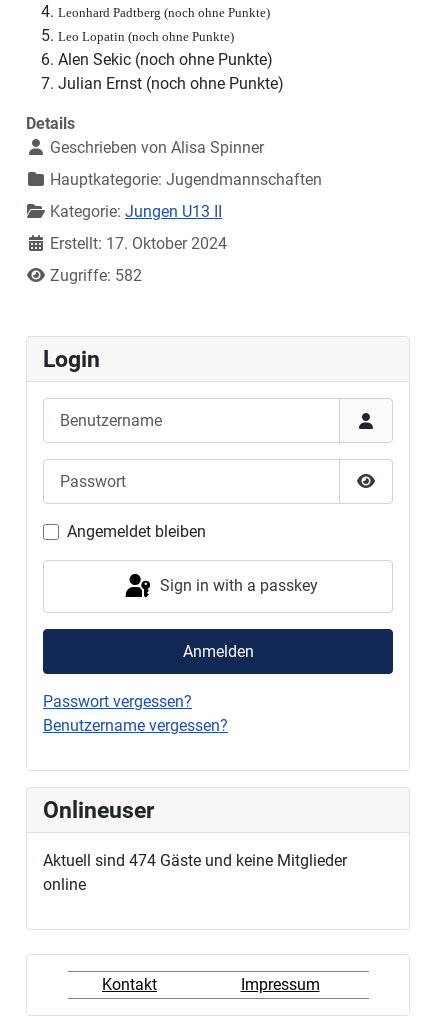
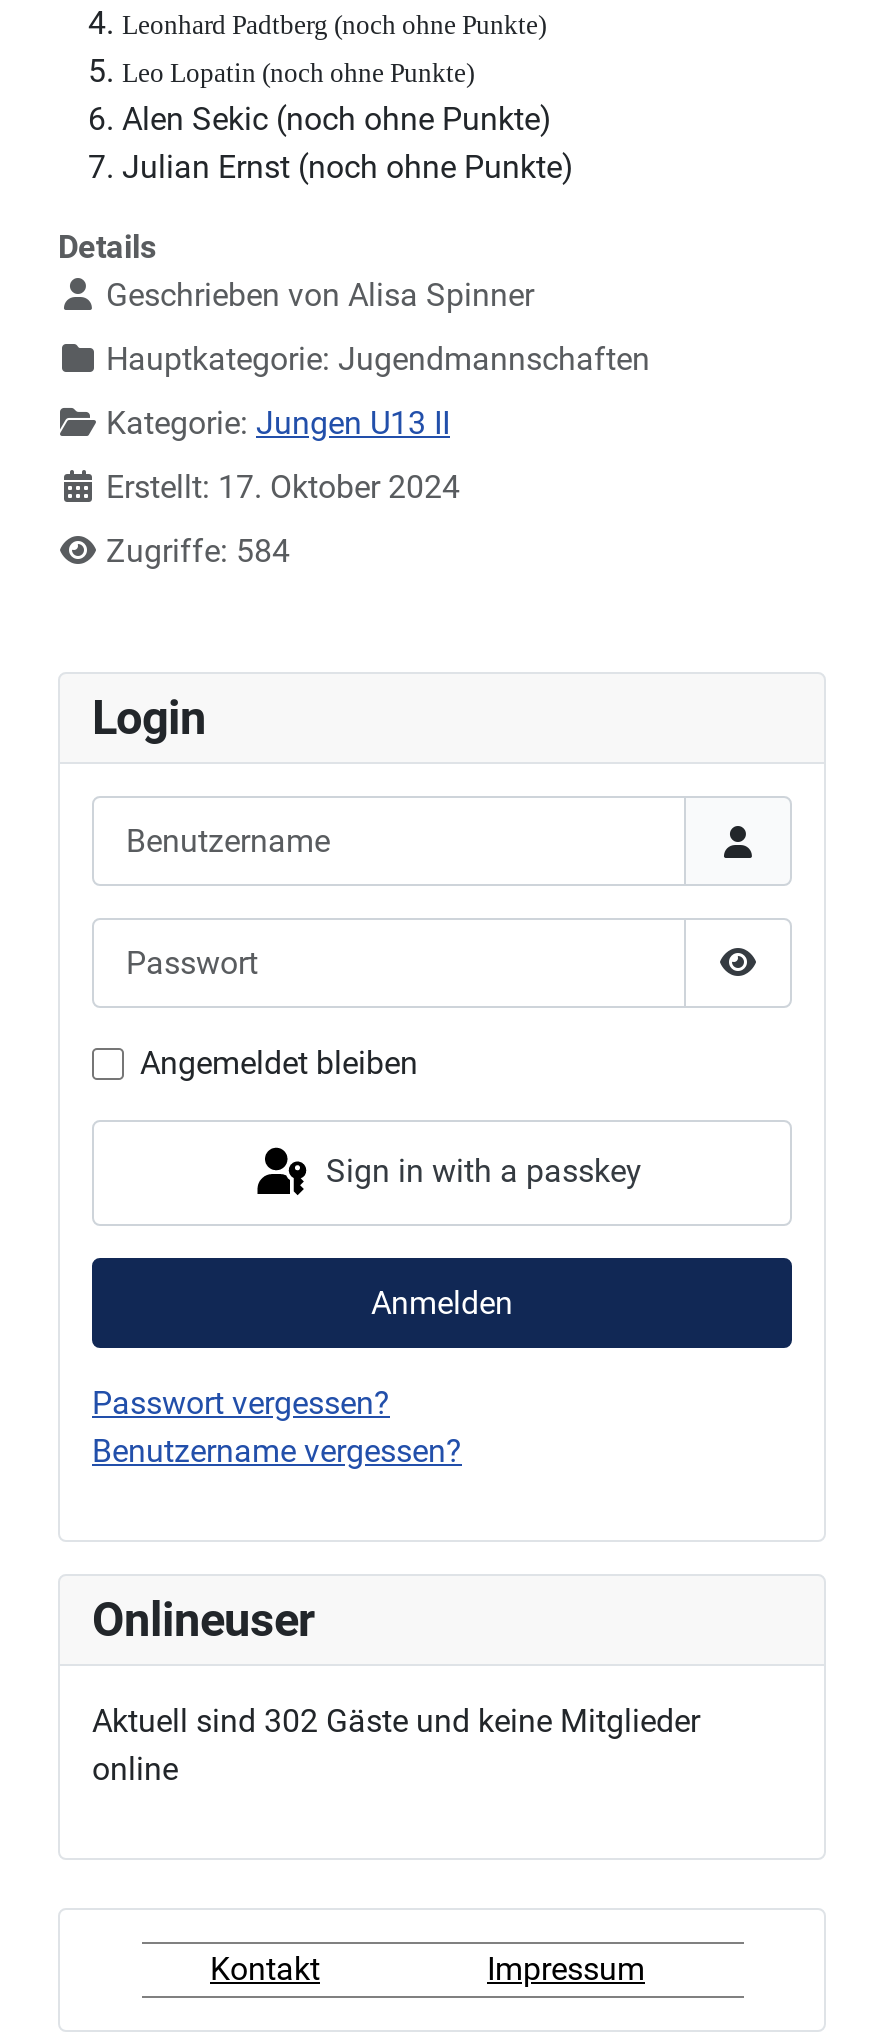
[50,266,142,285] Zugriffe: 582 -> [106,532,290,570] Zugriffe: 584
[43,851,347,870] Aktuell sind 474 Gäste und keine Mitglieder -> [92,1702,700,1740] Aktuell sind 302 Gäste und keine Mitglieder

